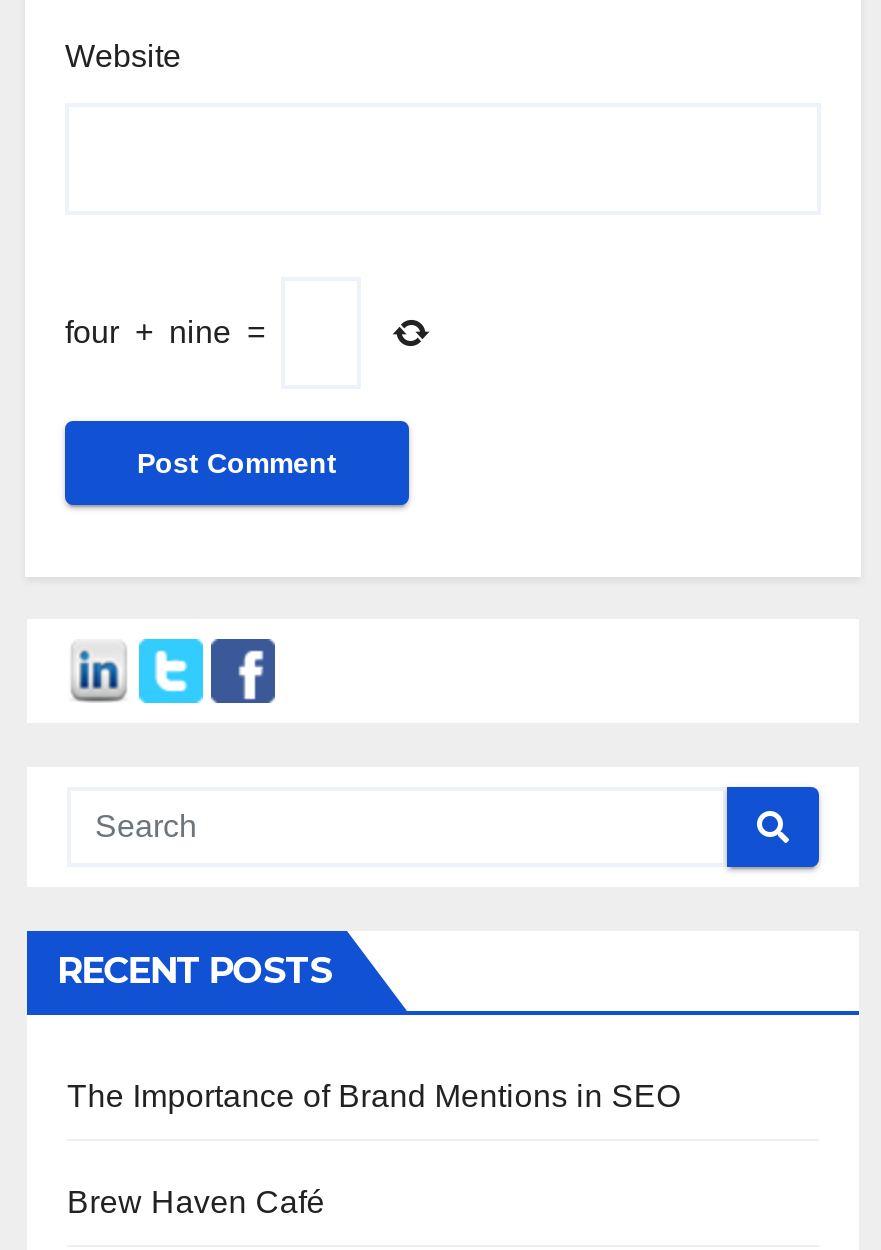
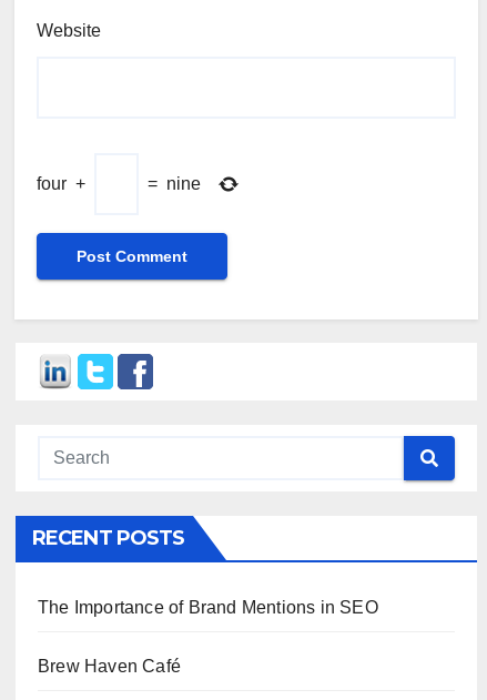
[65,316,273,350] four + nine = -> [37,175,201,193] four + | = nine

